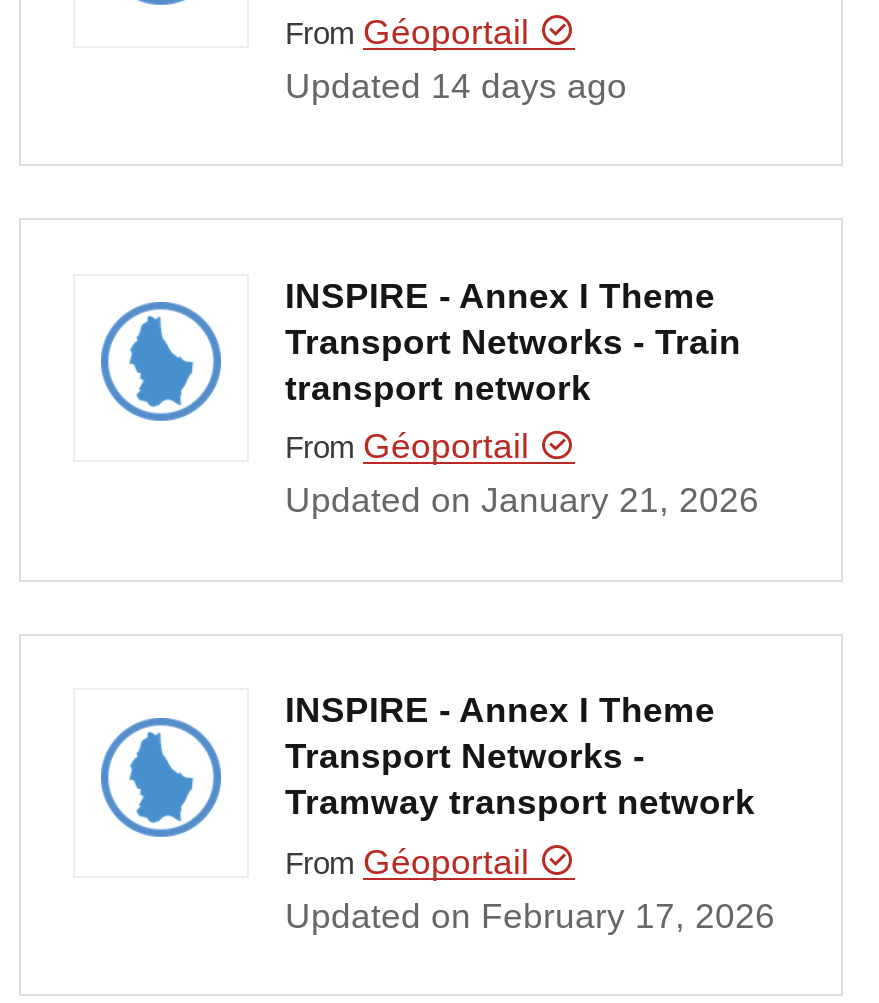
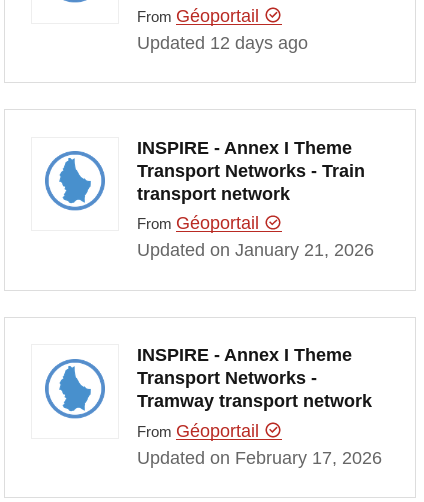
[285,65,627,105] Updated 14 days ago -> [137,33,308,53] Updated 12 days ago

